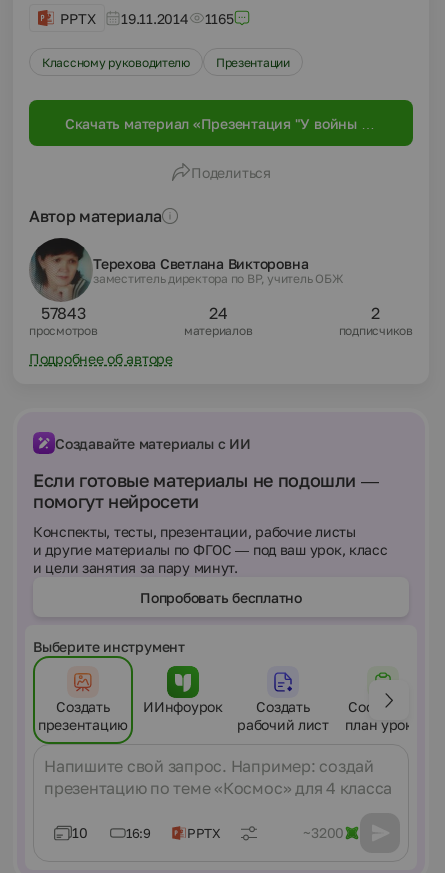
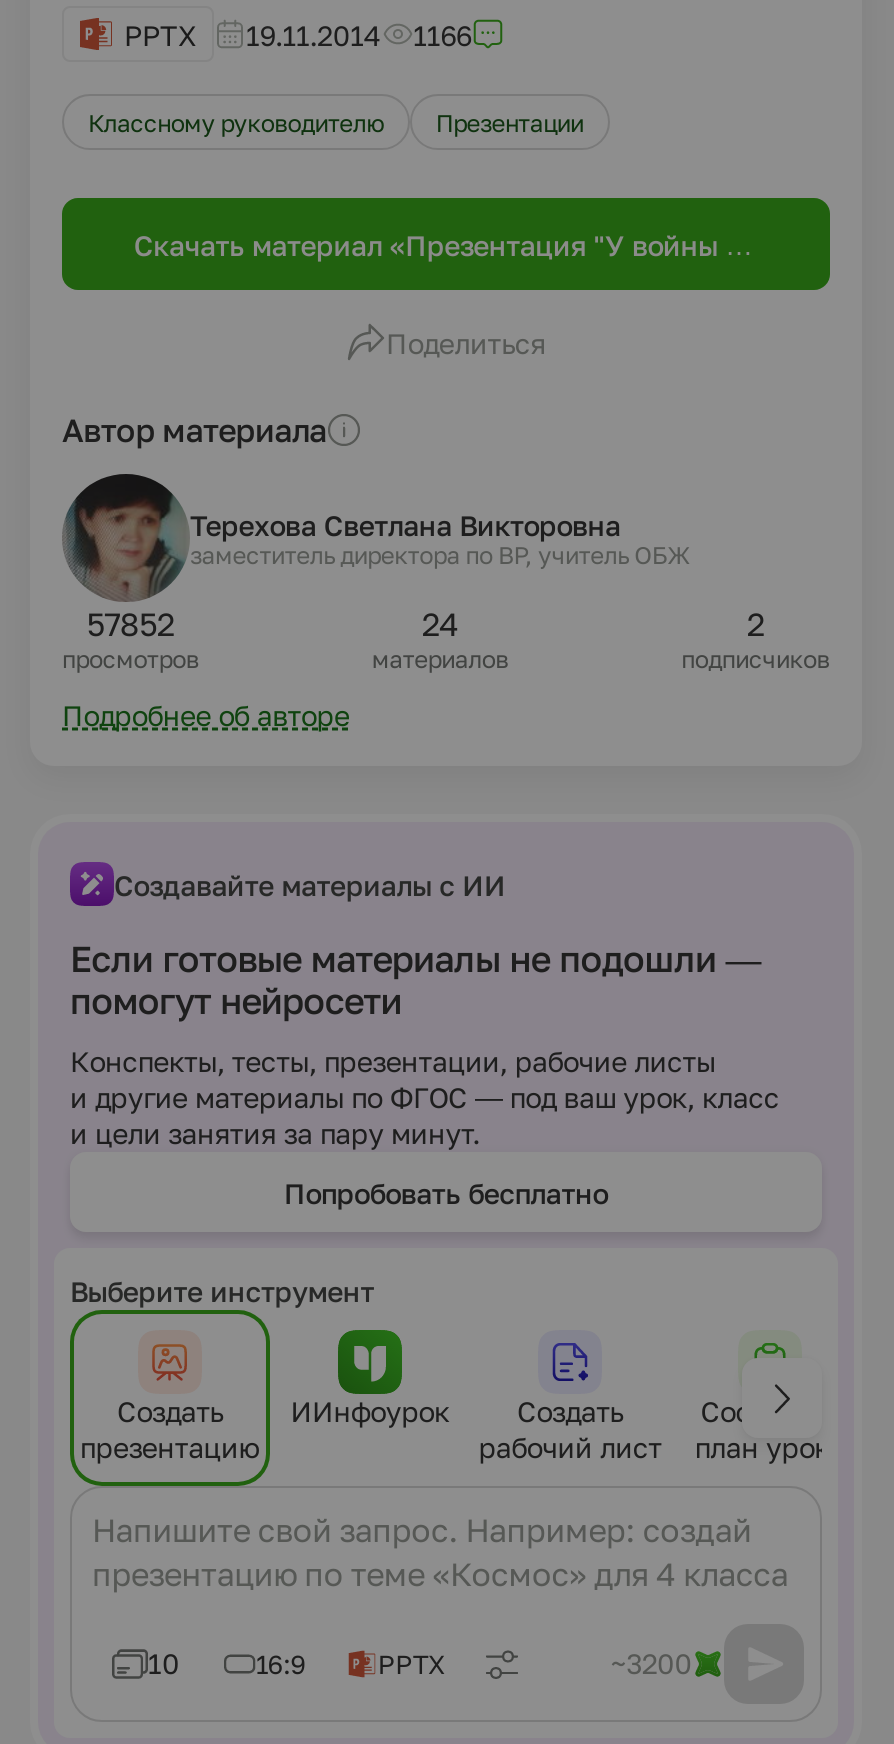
[60,9,234,26] PPTX 19.11.2014 1165 -> [124,17,471,51] PPTX 19.11.2014 1166
[41,303,86,323] 57843 -> [87,604,174,644] 57852

